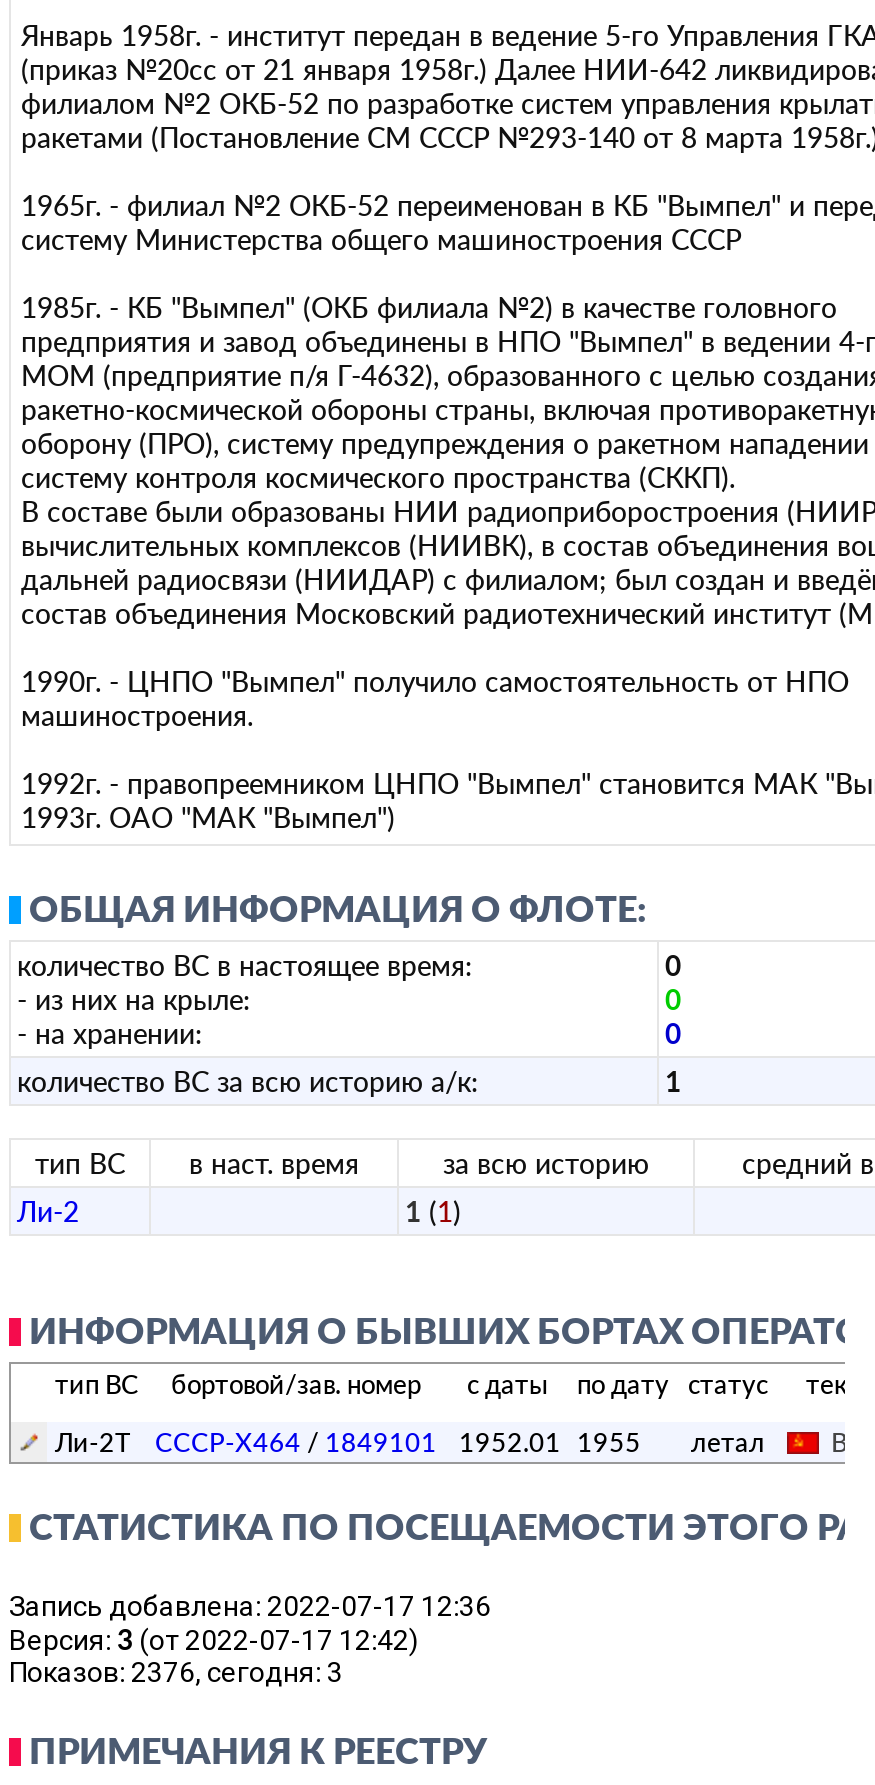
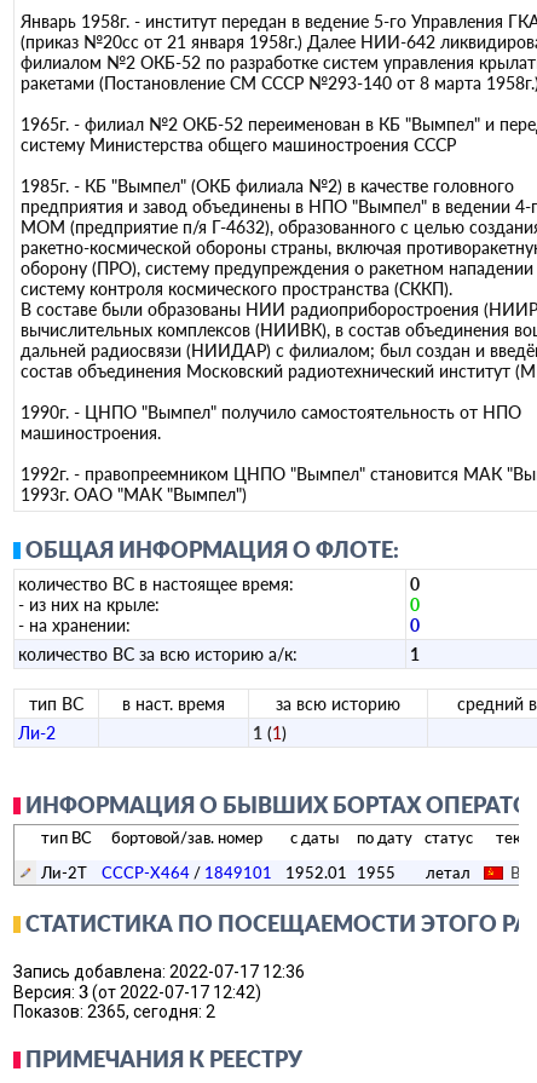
[9,1656,343,1688] Показов: 2376, сегодня: 3 -> [13,1002,215,1021] Показов: 2365, сегодня: 2

